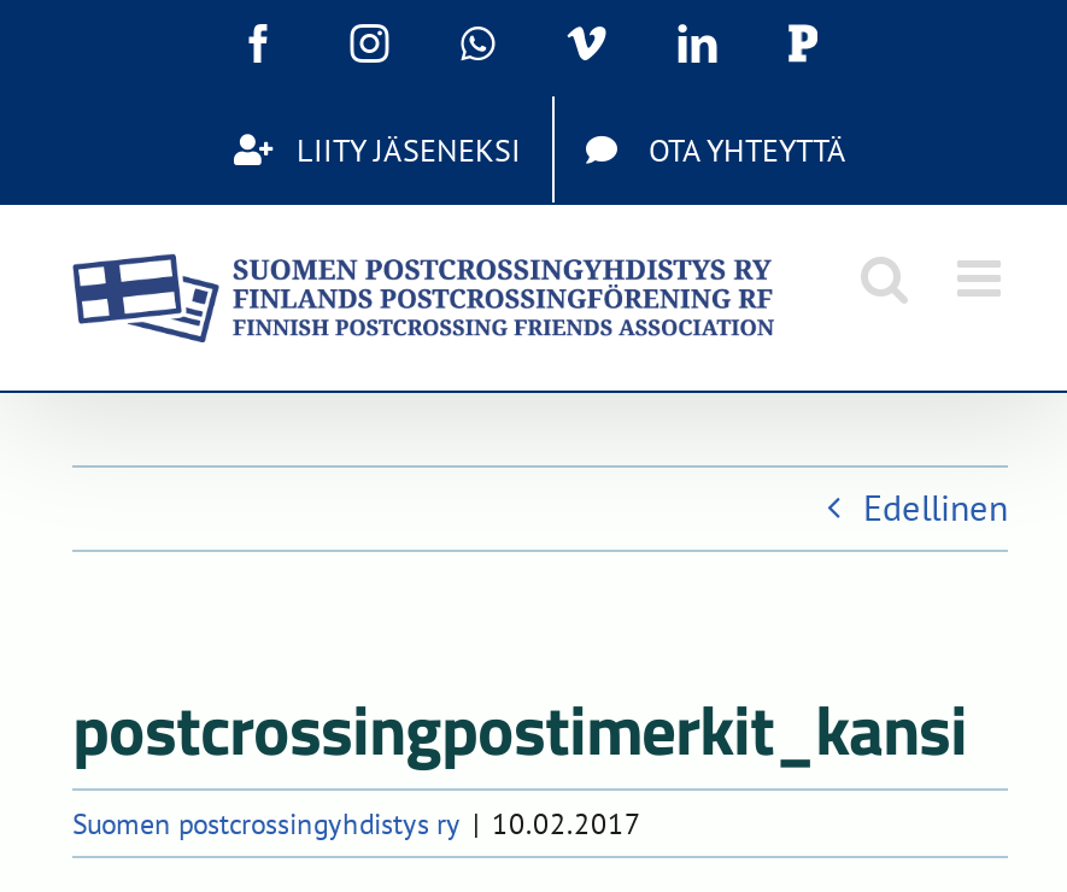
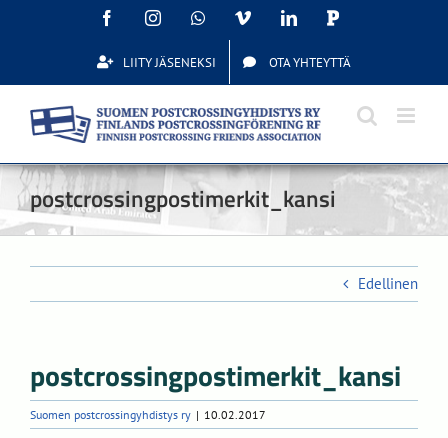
none -> [30,181,336,216] postcrossingpostimerkit_kansi

